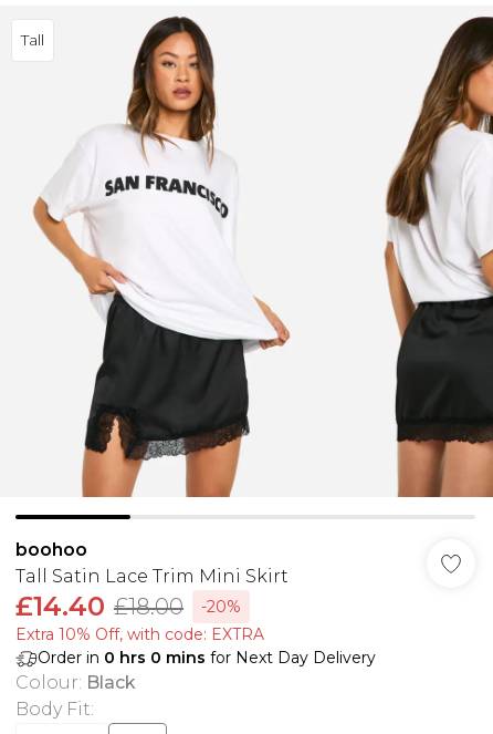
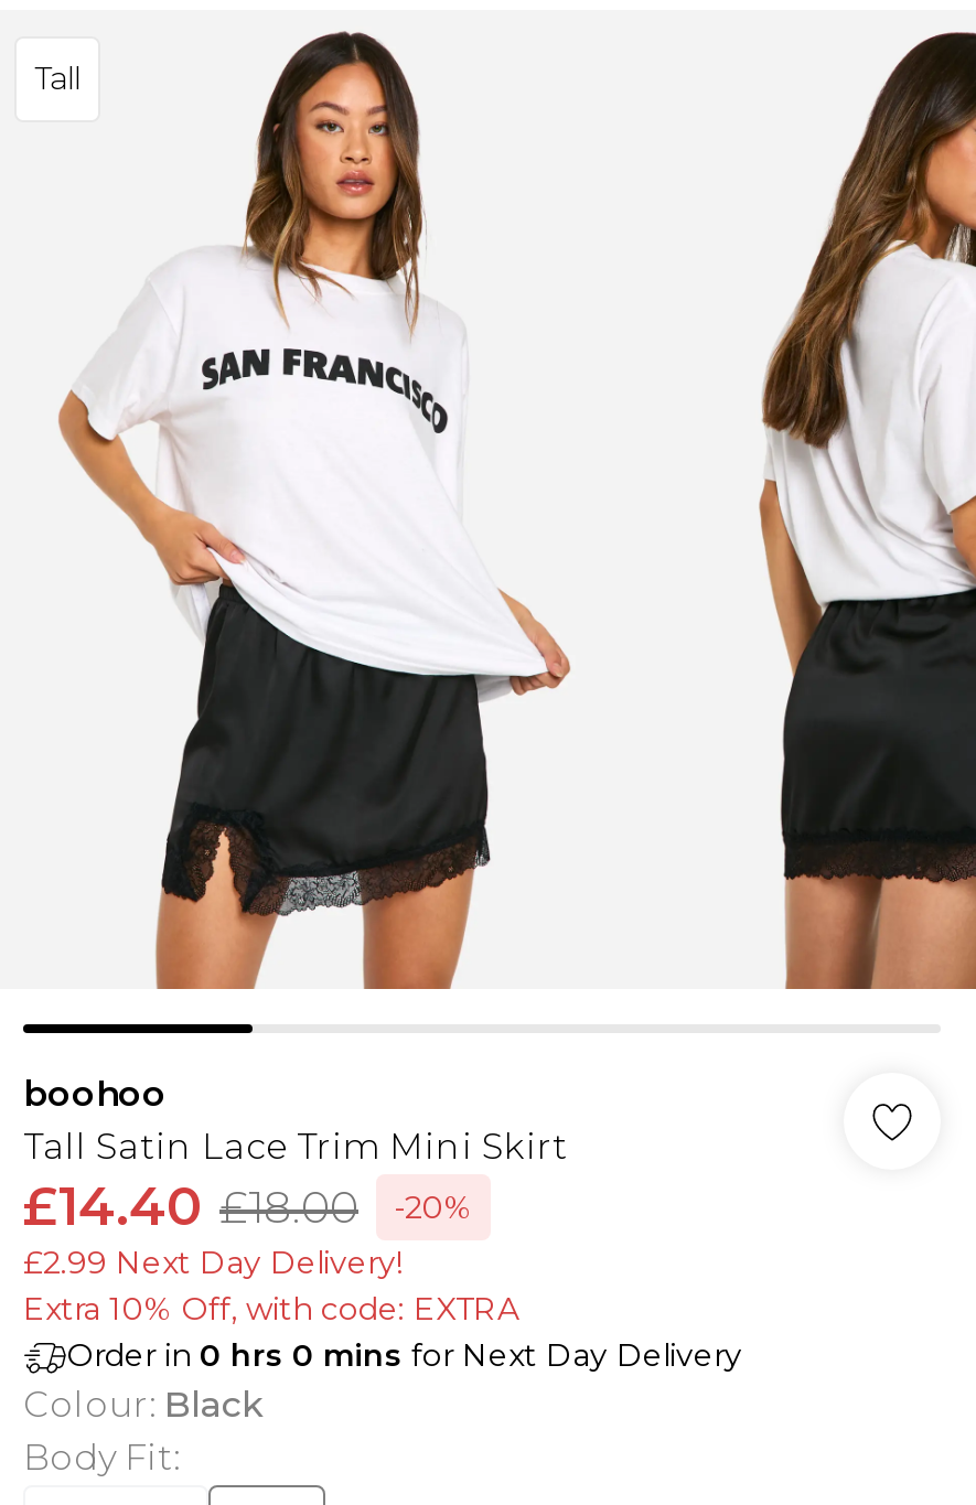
none -> [23,1243,403,1282] £2.99 Next Day Delivery!

